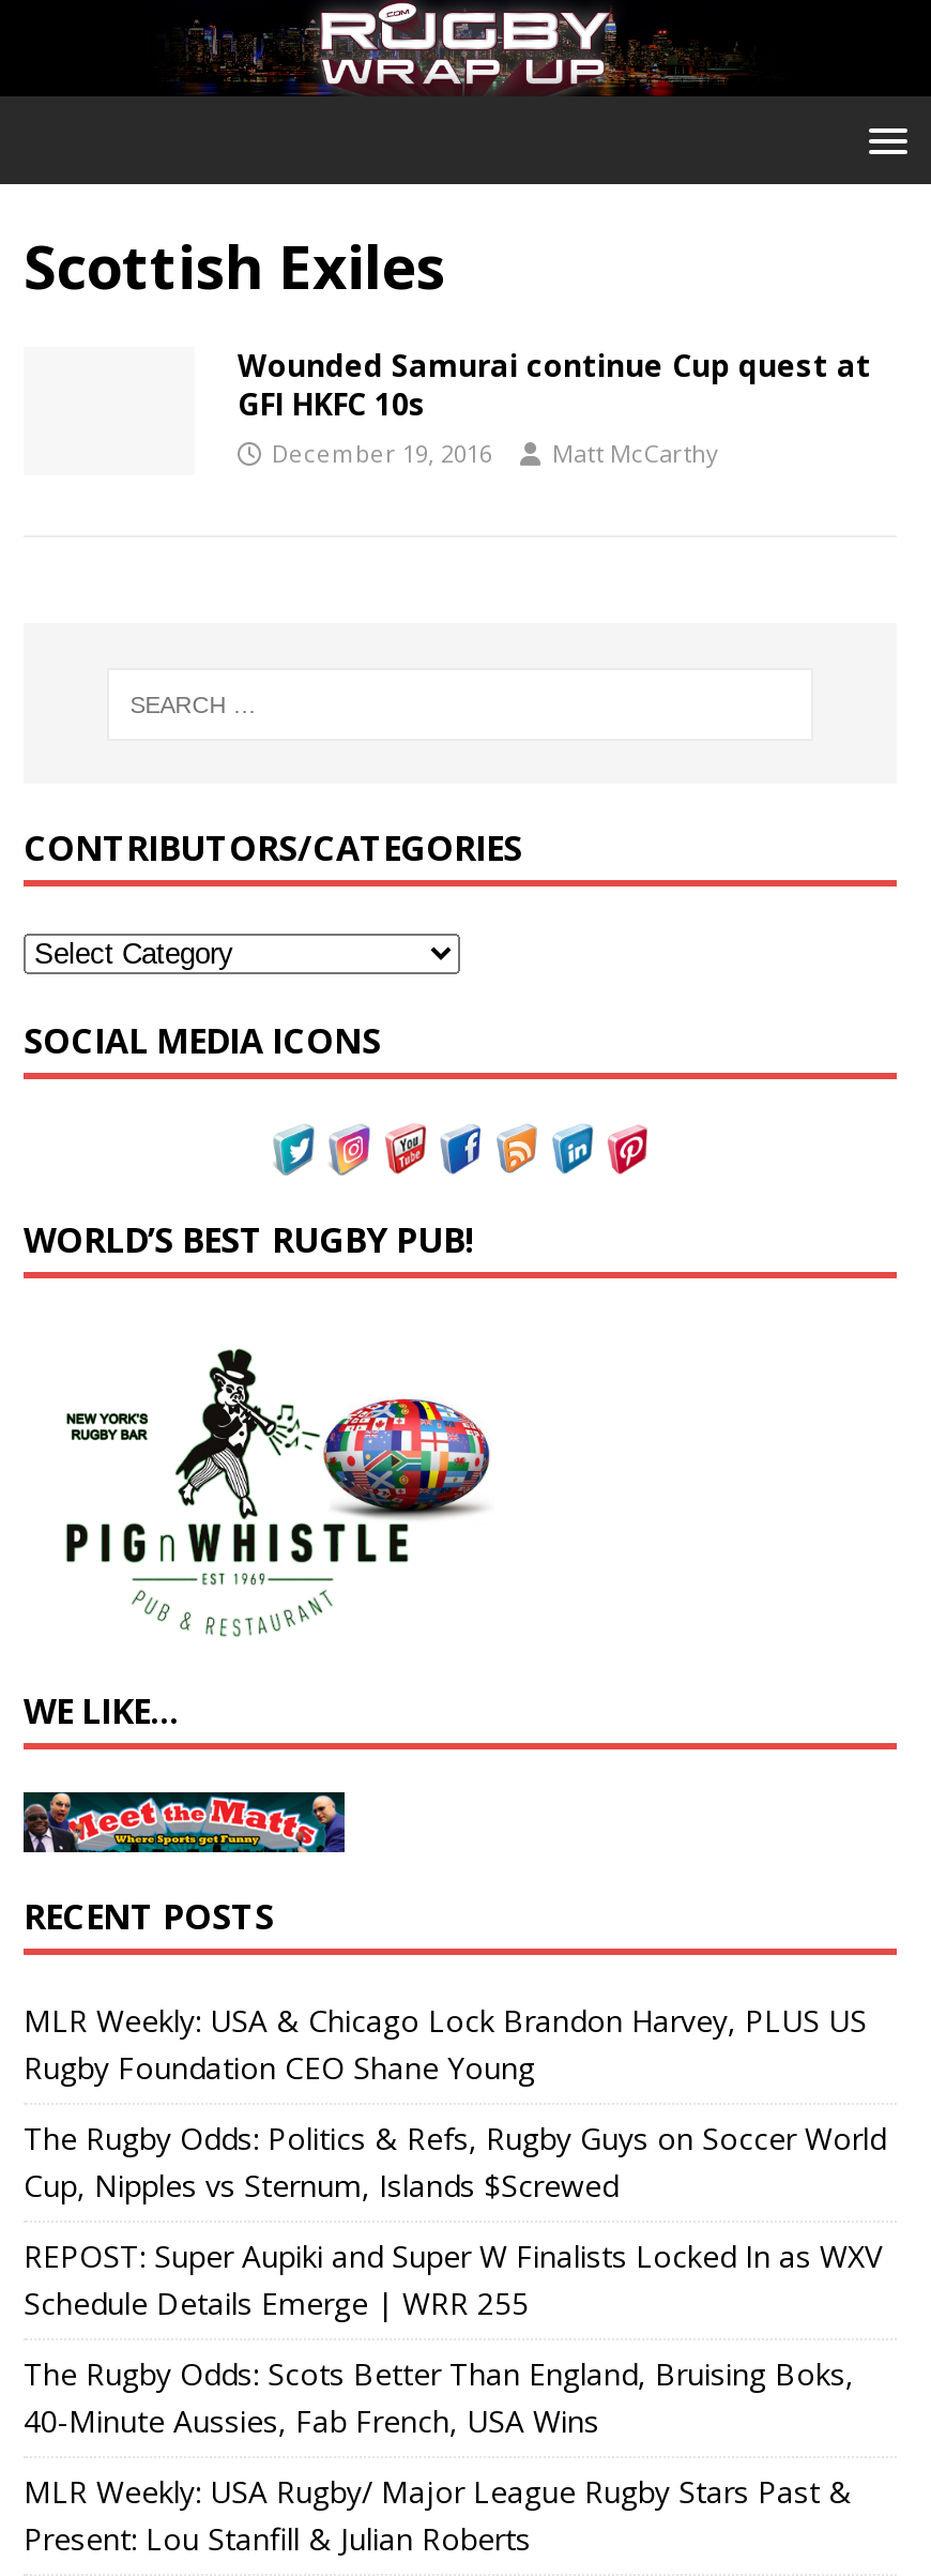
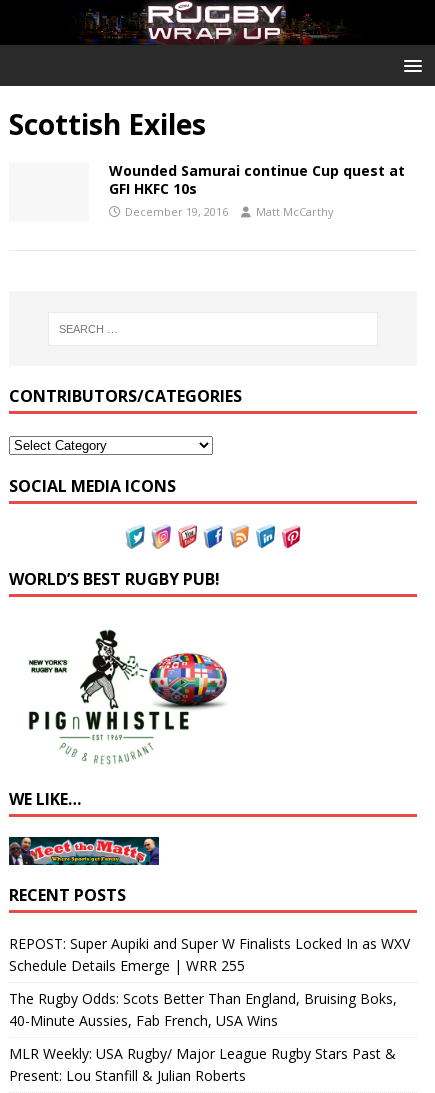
[24,1999,886,2204] MLR Weekly: USA & Chicago Lock Brandon Harvey, PLUS US | Rugby Foundation CEO Shane Young | The Rugby Odds: Politics & Refs, Rugby Guys on Soccer World | Cup, Nipples vs Sternum, Islands $Screwed -> none

